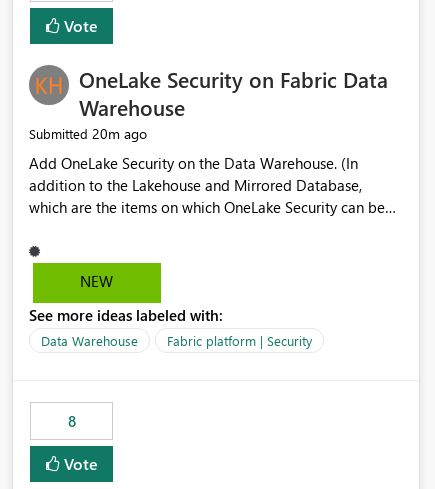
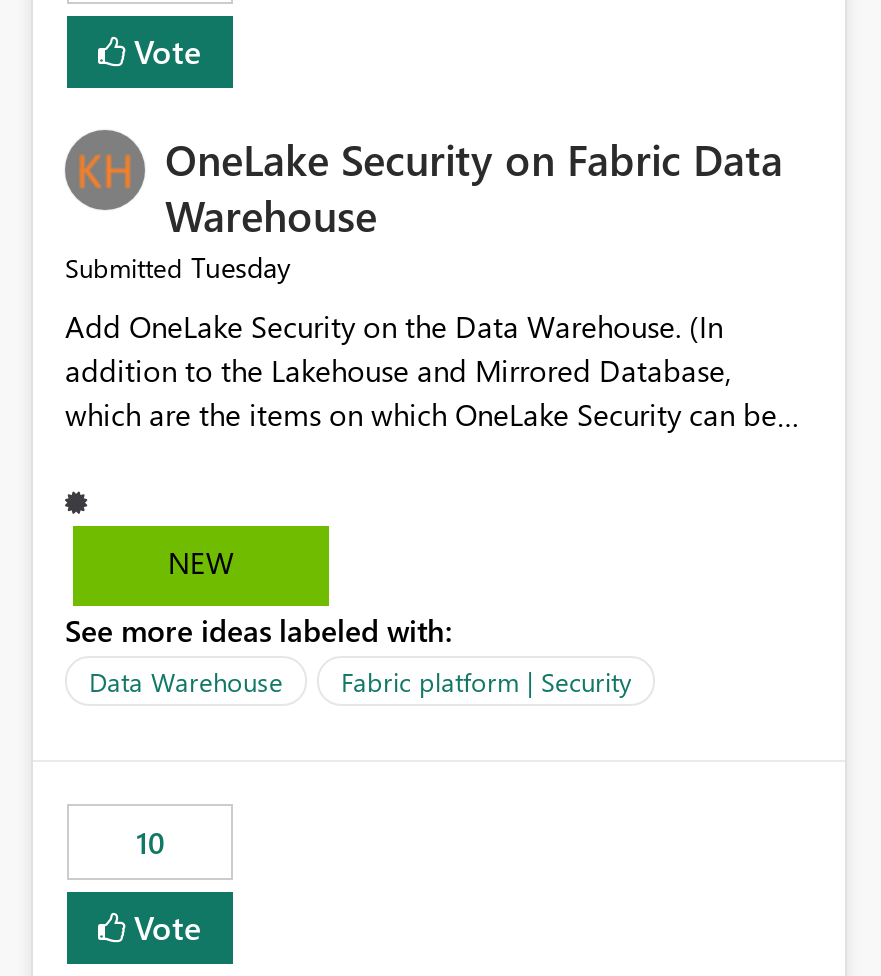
[29,124,147,143] Submitted 20m ago -> [65,249,291,287] Submitted Tuesday
[67,411,75,431] 8 -> [136,823,164,863] 10

